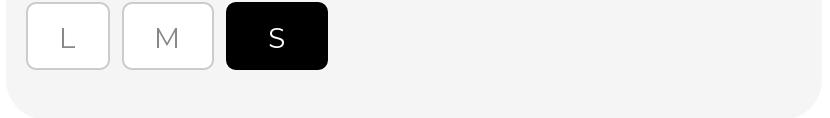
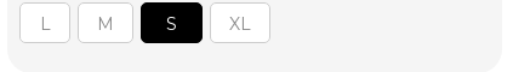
none -> [229,13,251,35] XL

